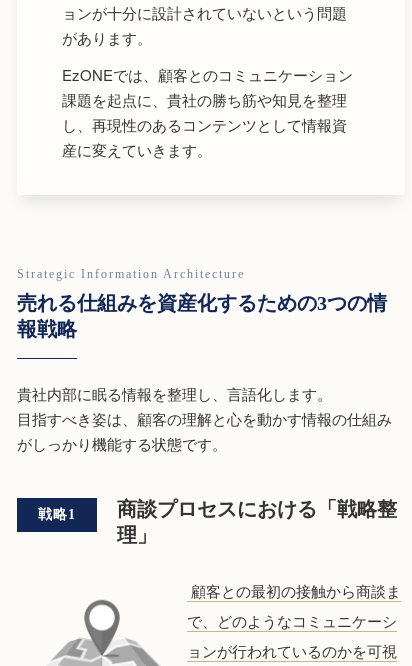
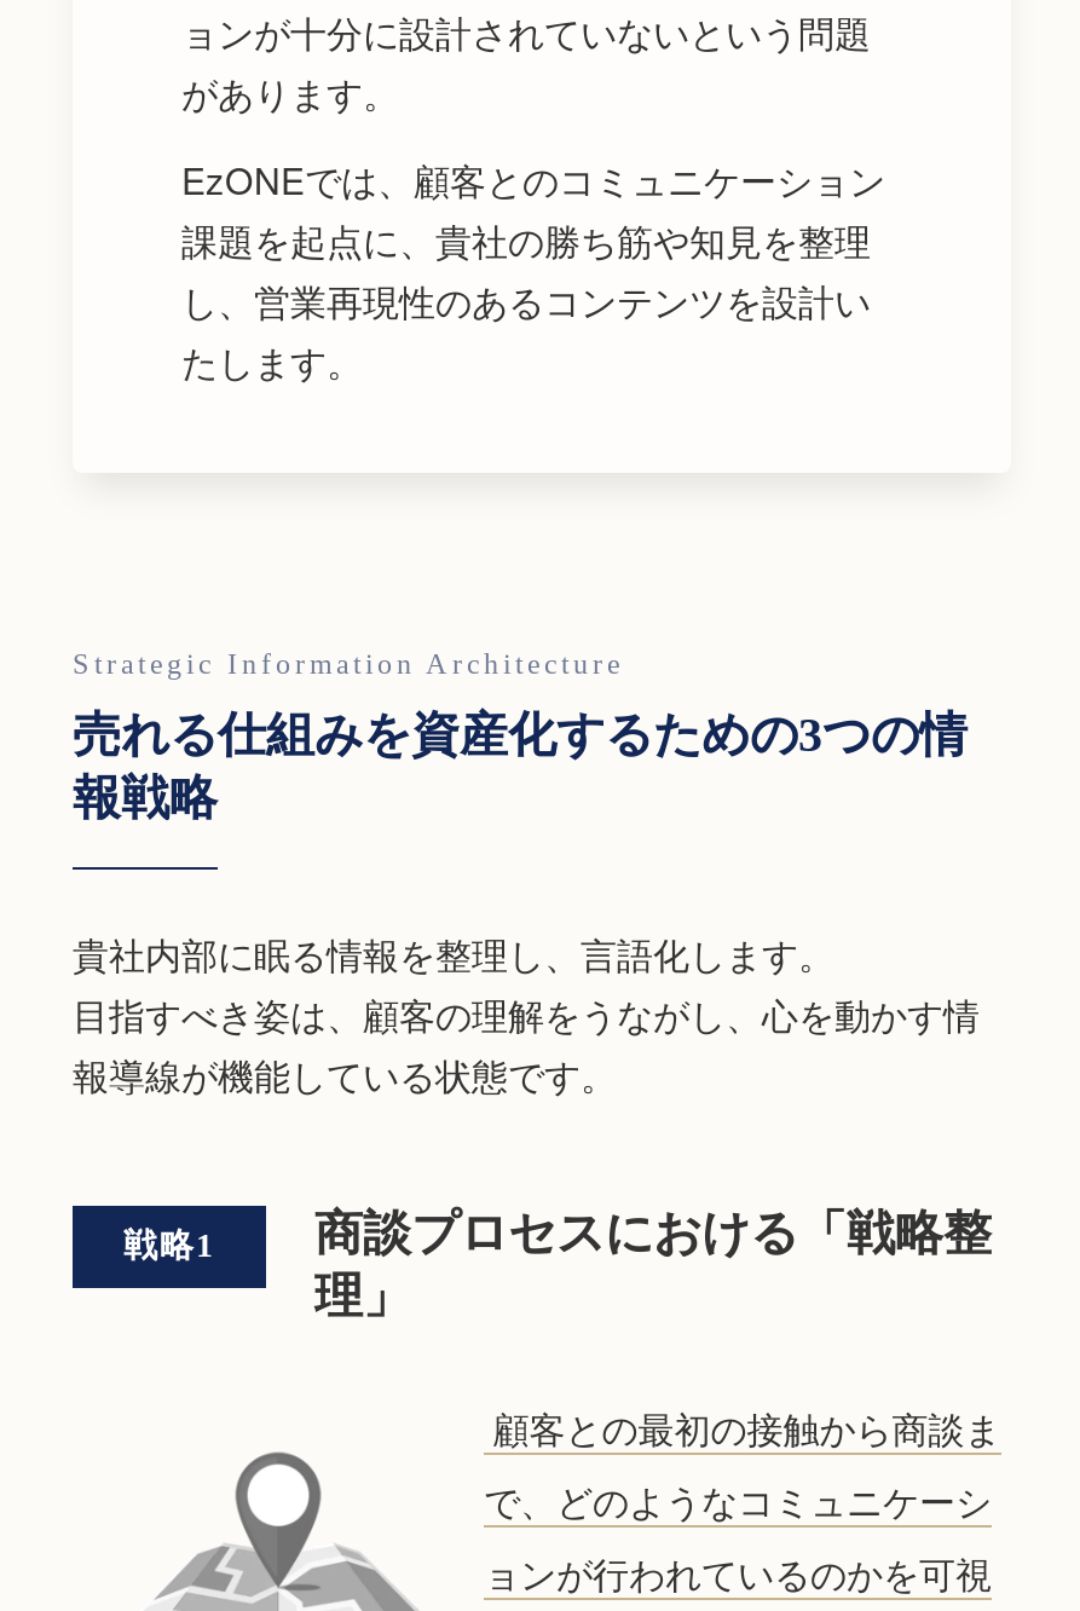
[62,114,347,160] し、再現性のあるコンテンツとして情報資 | 産に変えていきます。 -> [181,275,871,386] し、営業再現性のあるコンテンツを設計い | たします。
[17,408,392,454] 目指すべき姿は、顧客の理解と心を動かす情報の仕組み | がしっかり機能する状態です。 -> [73,988,980,1099] 目指すべき姿は、顧客の理解をうながし、心を動かす情 | 報導線が機能している状態です。

